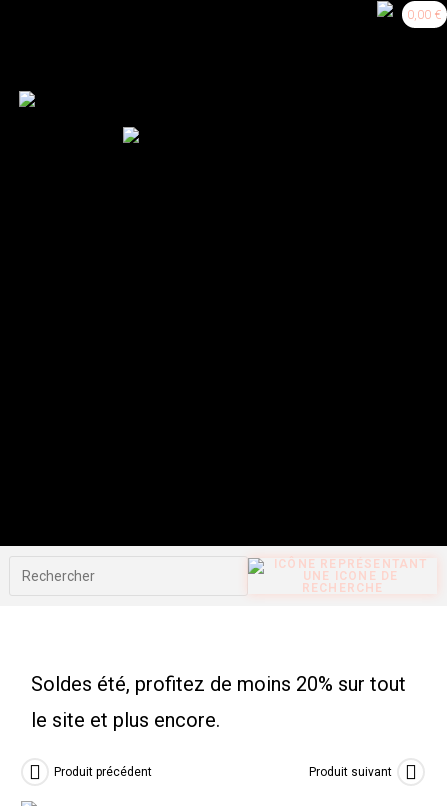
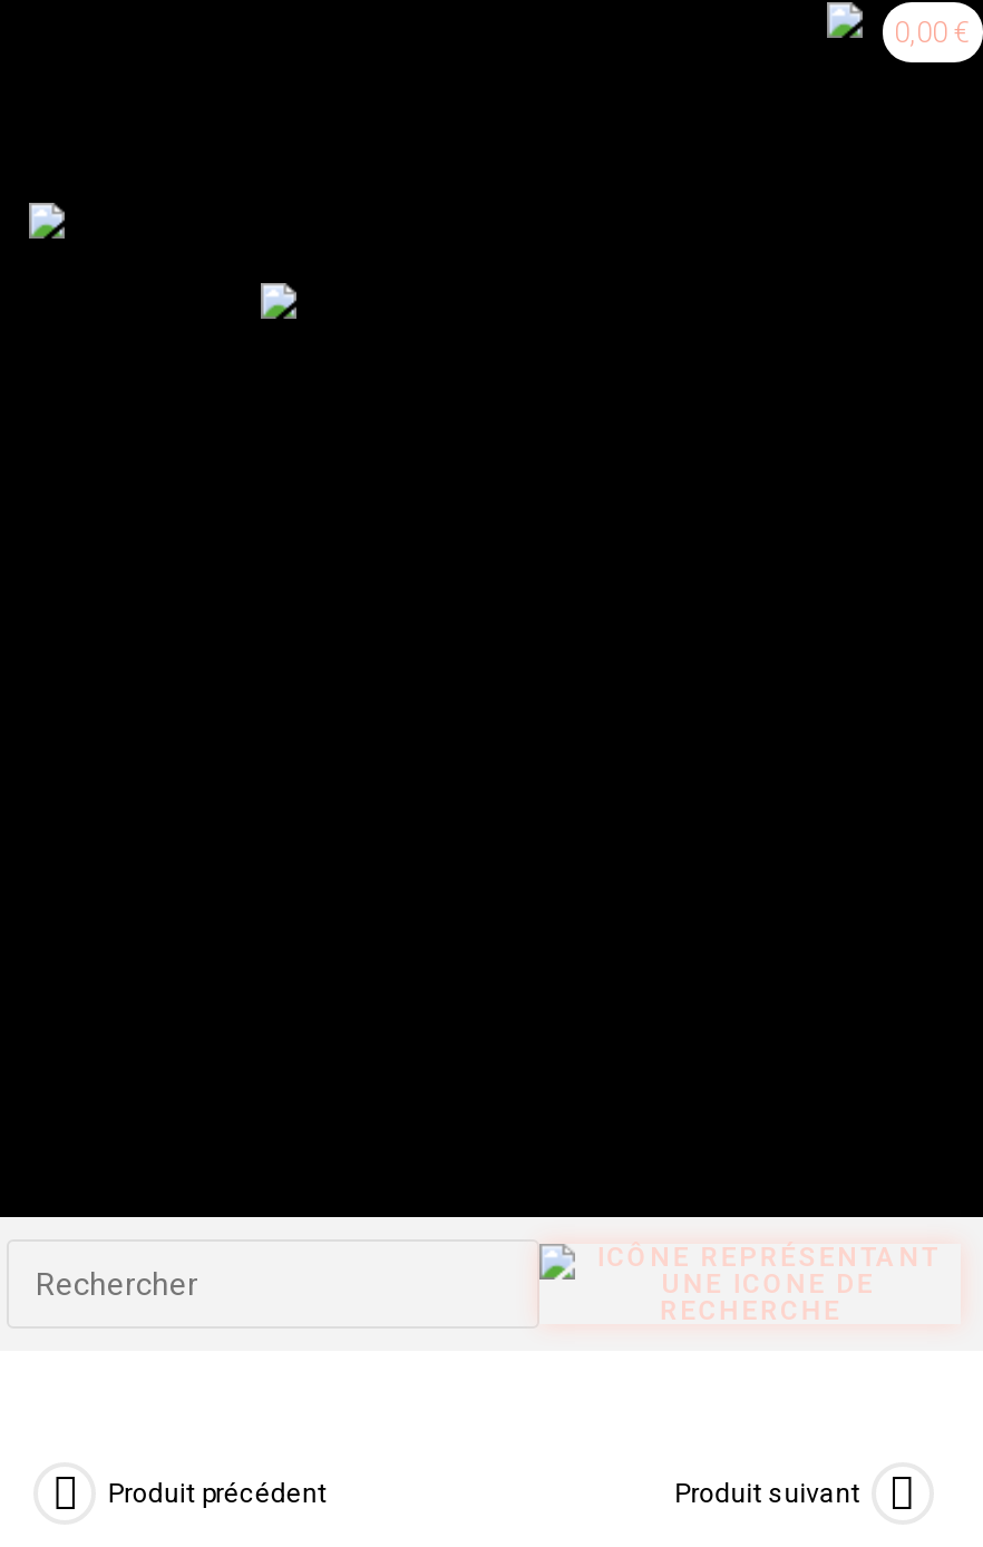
[31,672,406,732] Soldes été, profitez de moins 20% sur tout | le site et plus encore. -> none

